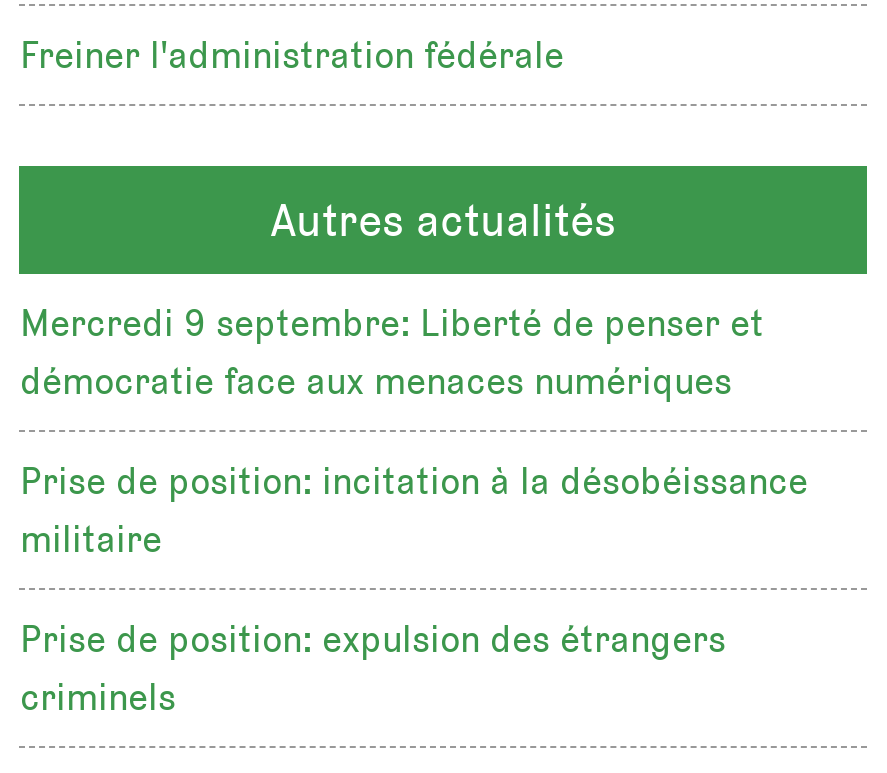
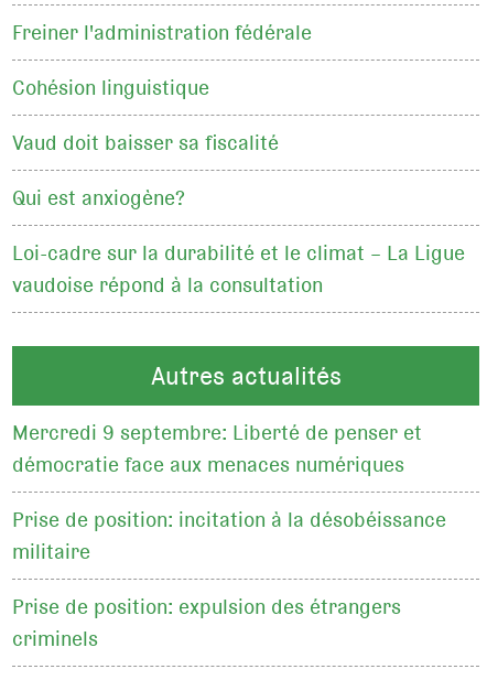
none -> [13,72,466,301] Cohésion linguistique | Vaud doit baisser sa fiscalité | Qui est anxiogène? | Loi-cadre sur la durabilité et le climat – La Ligue | vaudoise répond à la consultation

